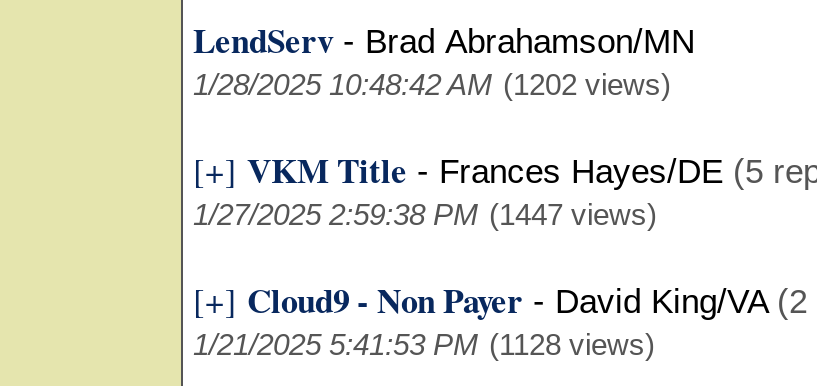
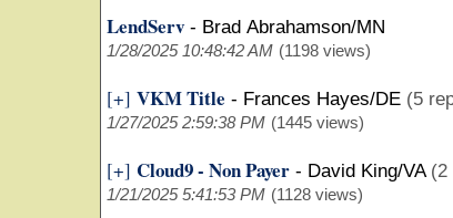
[193,67,671,101] 1/28/2025 10:48:42 AM (1202 views) -> [107,41,371,60] 1/28/2025 10:48:42 AM (1198 views)
[193,197,657,231] 1/27/2025 2:59:38 PM (1447 views) -> [107,113,364,132] 1/27/2025 2:59:38 PM (1445 views)

